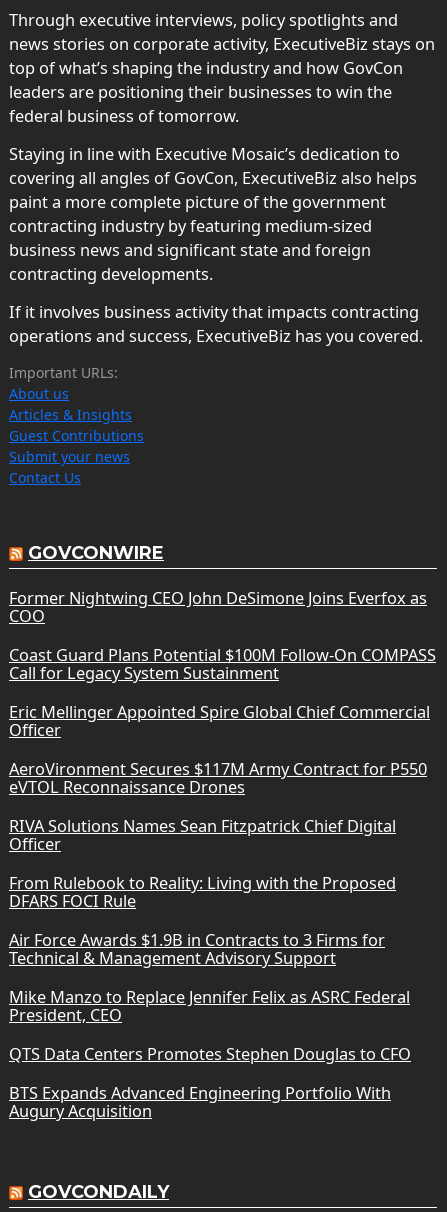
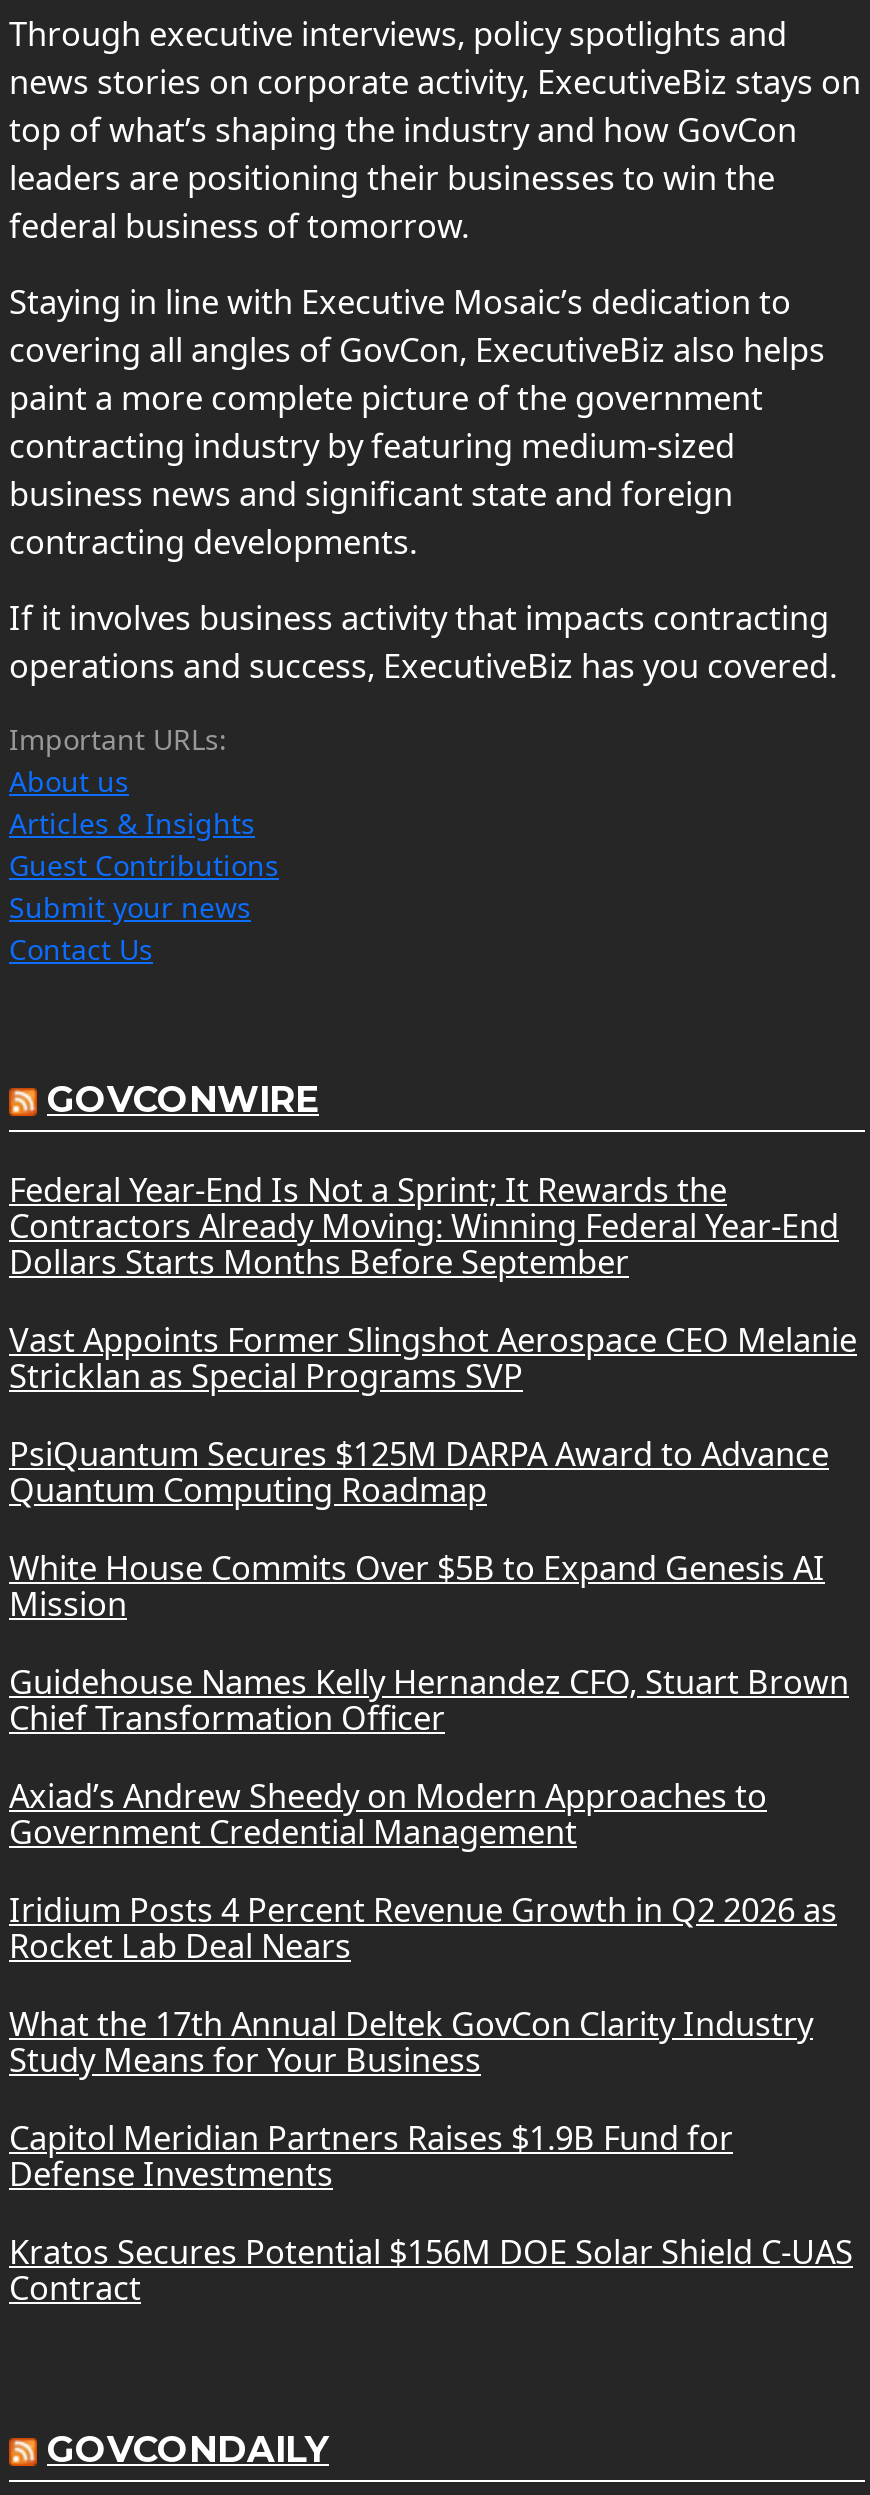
[9,587,427,627] Former Nightwing CEO John DeSimone Joins Everfox as | COO -> [9,1168,839,1284] Federal Year-End Is Not a Sprint; It Rewards the | Contractors Already Moving: Winning Federal Year-End | Dollars Starts Months Before September
[9,644,436,684] Coast Guard Plans Potential $100M Follow-On COMPASS | Call for Legacy System Sustainment -> [9,1318,857,1398] Vast Appoints Former Slingshot Aerospace CEO Melanie | Stricklan as Special Programs SVP
[9,701,430,741] Eric Mellinger Appointed Spire Global Chief Commercial | Officer -> [9,1432,829,1512] PsiQuantum Secures $125M DARPA Award to Advance | Quantum Computing Roadmap
[9,758,427,798] AeroVironment Secures $117M Army Contract for P550 | eVTOL Reconnaissance Drones -> [9,1546,825,1626] White House Commits Over $5B to Expand Genesis AI | Mission
[9,815,396,855] RIVA Solutions Names Sean Fitzpatrick Chief Digital | Officer -> [9,1660,849,1740] Guidehouse Names Kelly Hernandez CFO, Stuart Brown | Chief Transformation Officer
[9,872,396,912] From Rulebook to Reality: Living with the Proposed | DFARS FOCI Rule -> [9,1774,767,1854] Axiad’s Andrew Sheedy on Modern Approaches to | Government Credential Management
[9,929,385,969] Air Force Awards $1.9B in Contracts to 3 Firms for | Technical & Management Advisory Support -> [9,1888,837,1968] Iridium Posts 4 Percent Revenue Growth in Q2 2026 as | Rocket Lab Deal Nears
[9,986,410,1026] Mike Manzo to Replace Jennifer Felix as ASRC Federal | President, CEO -> [9,2002,813,2082] What the 17th Annual Deltek GovCon Clarity Industry | Study Means for Your Business
[9,1043,411,1065] QTS Data Centers Promotes Stephen Douglas to CFO -> [9,2116,733,2196] Capitol Meridian Partners Raises $1.9B Fund for | Defense Investments
[9,1082,391,1122] BTS Expands Advanced Engineering Portfolio With | Augury Acquisition -> [9,2230,853,2310] Kratos Secures Potential $156M DOE Solar Shield C-UAS | Contract

